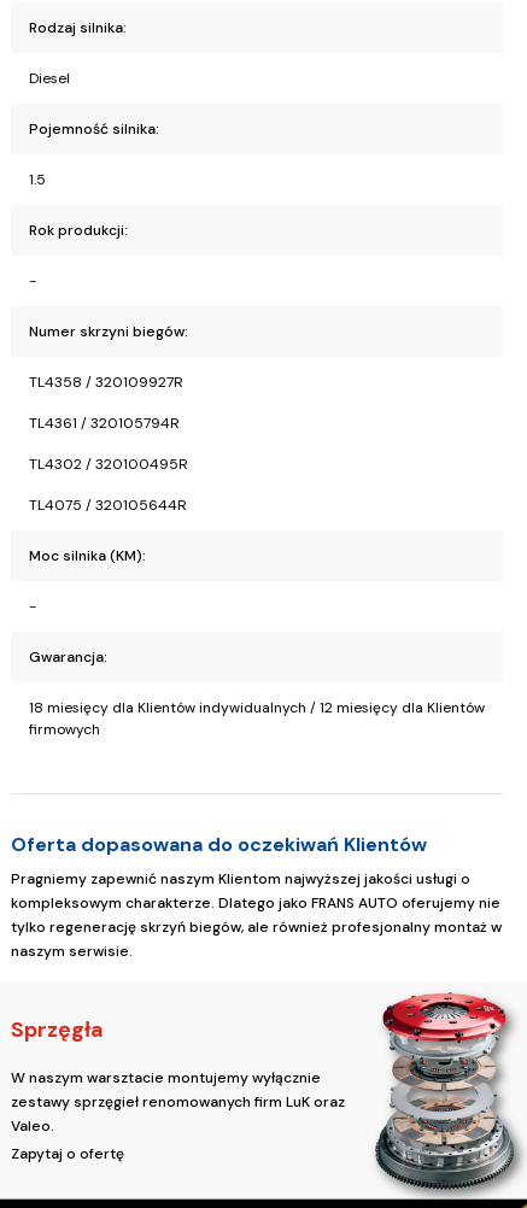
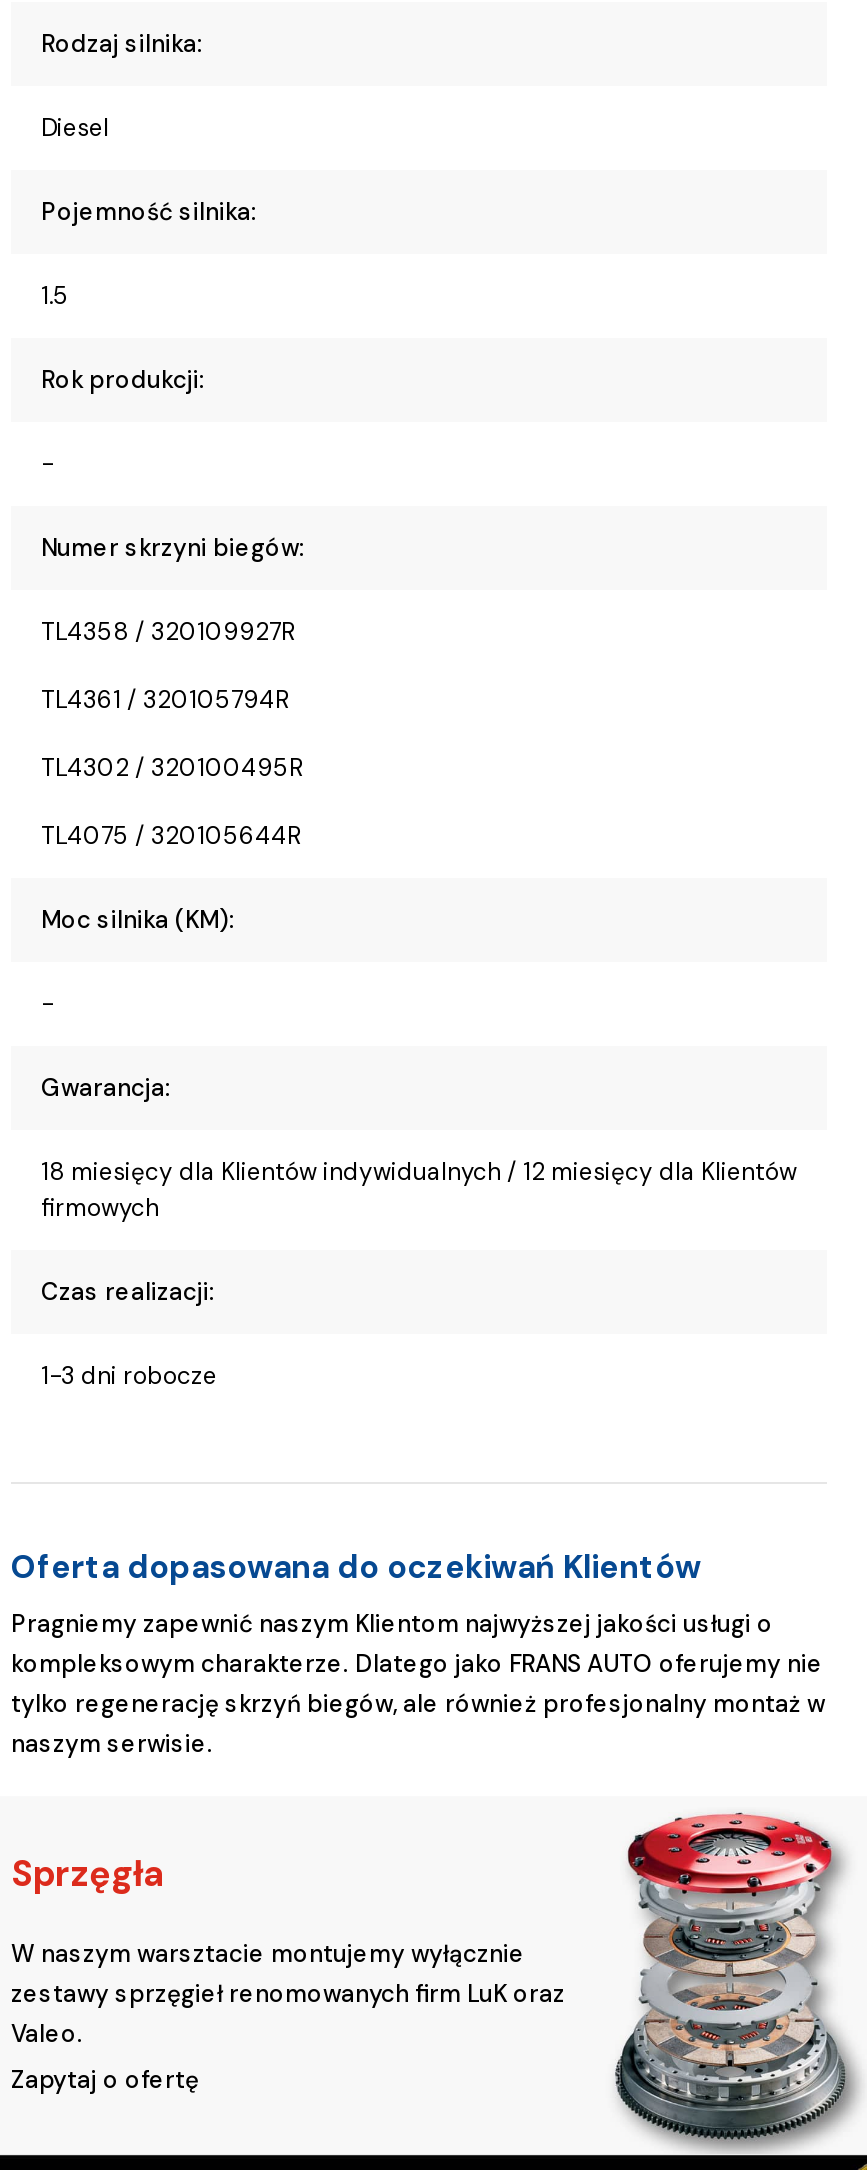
none -> [41,1276,217,1392] Czas realizacji: | 1-3 dni robocze

